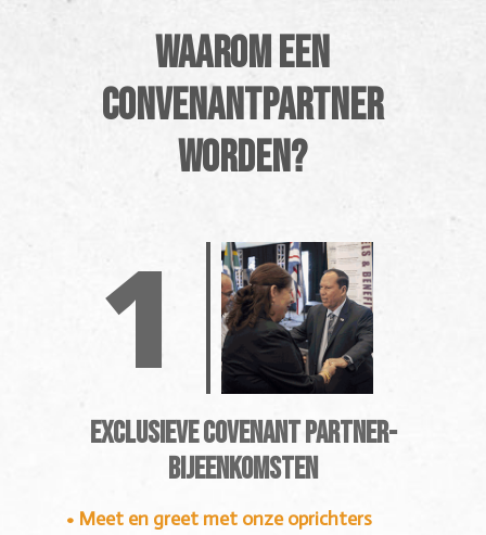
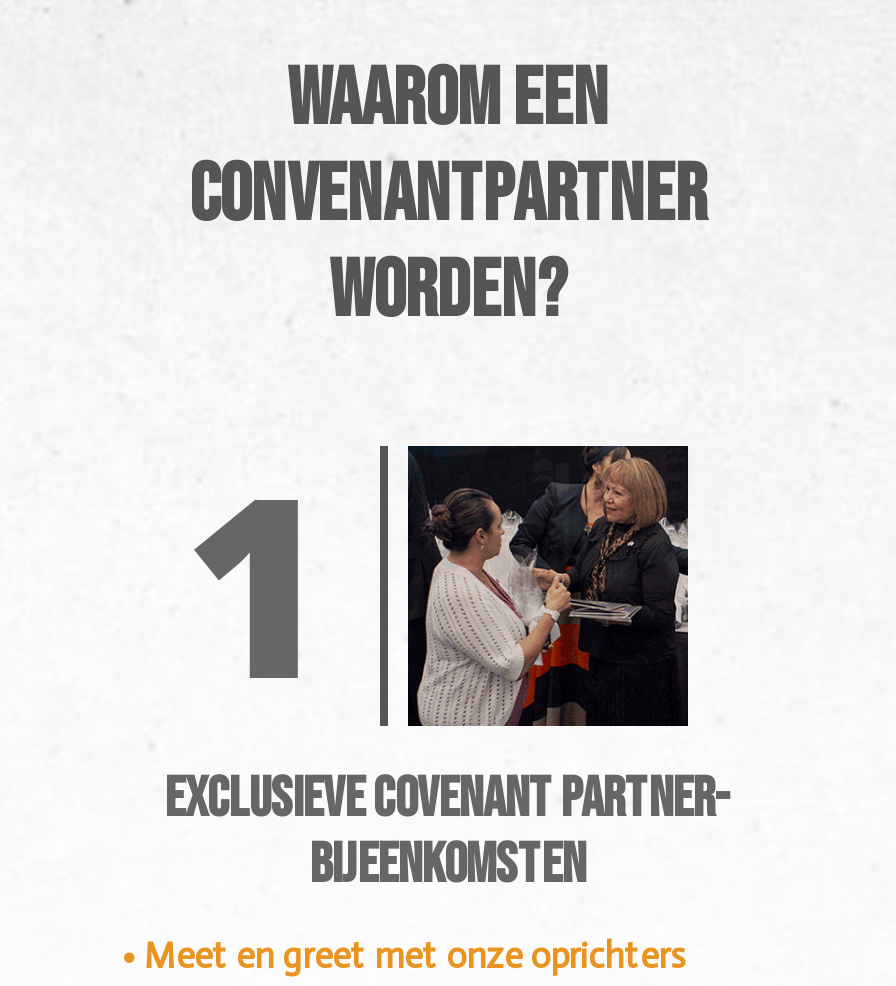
[220,241,374,394] [image] -> [406,444,688,728] [image]

